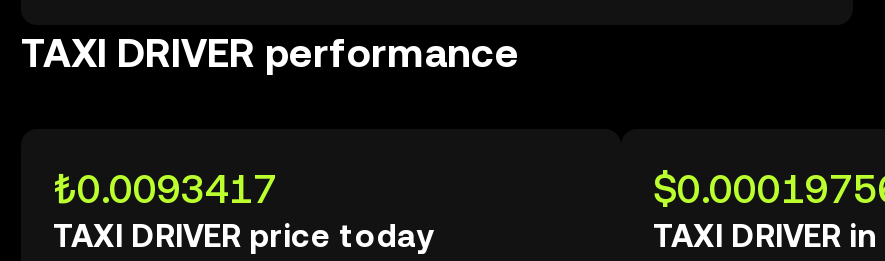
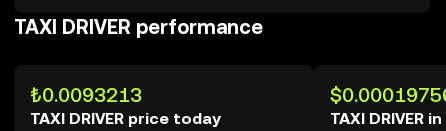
[53,165,277,213] ₺0.0093417 -> [30,83,142,107] ₺0.0093213

